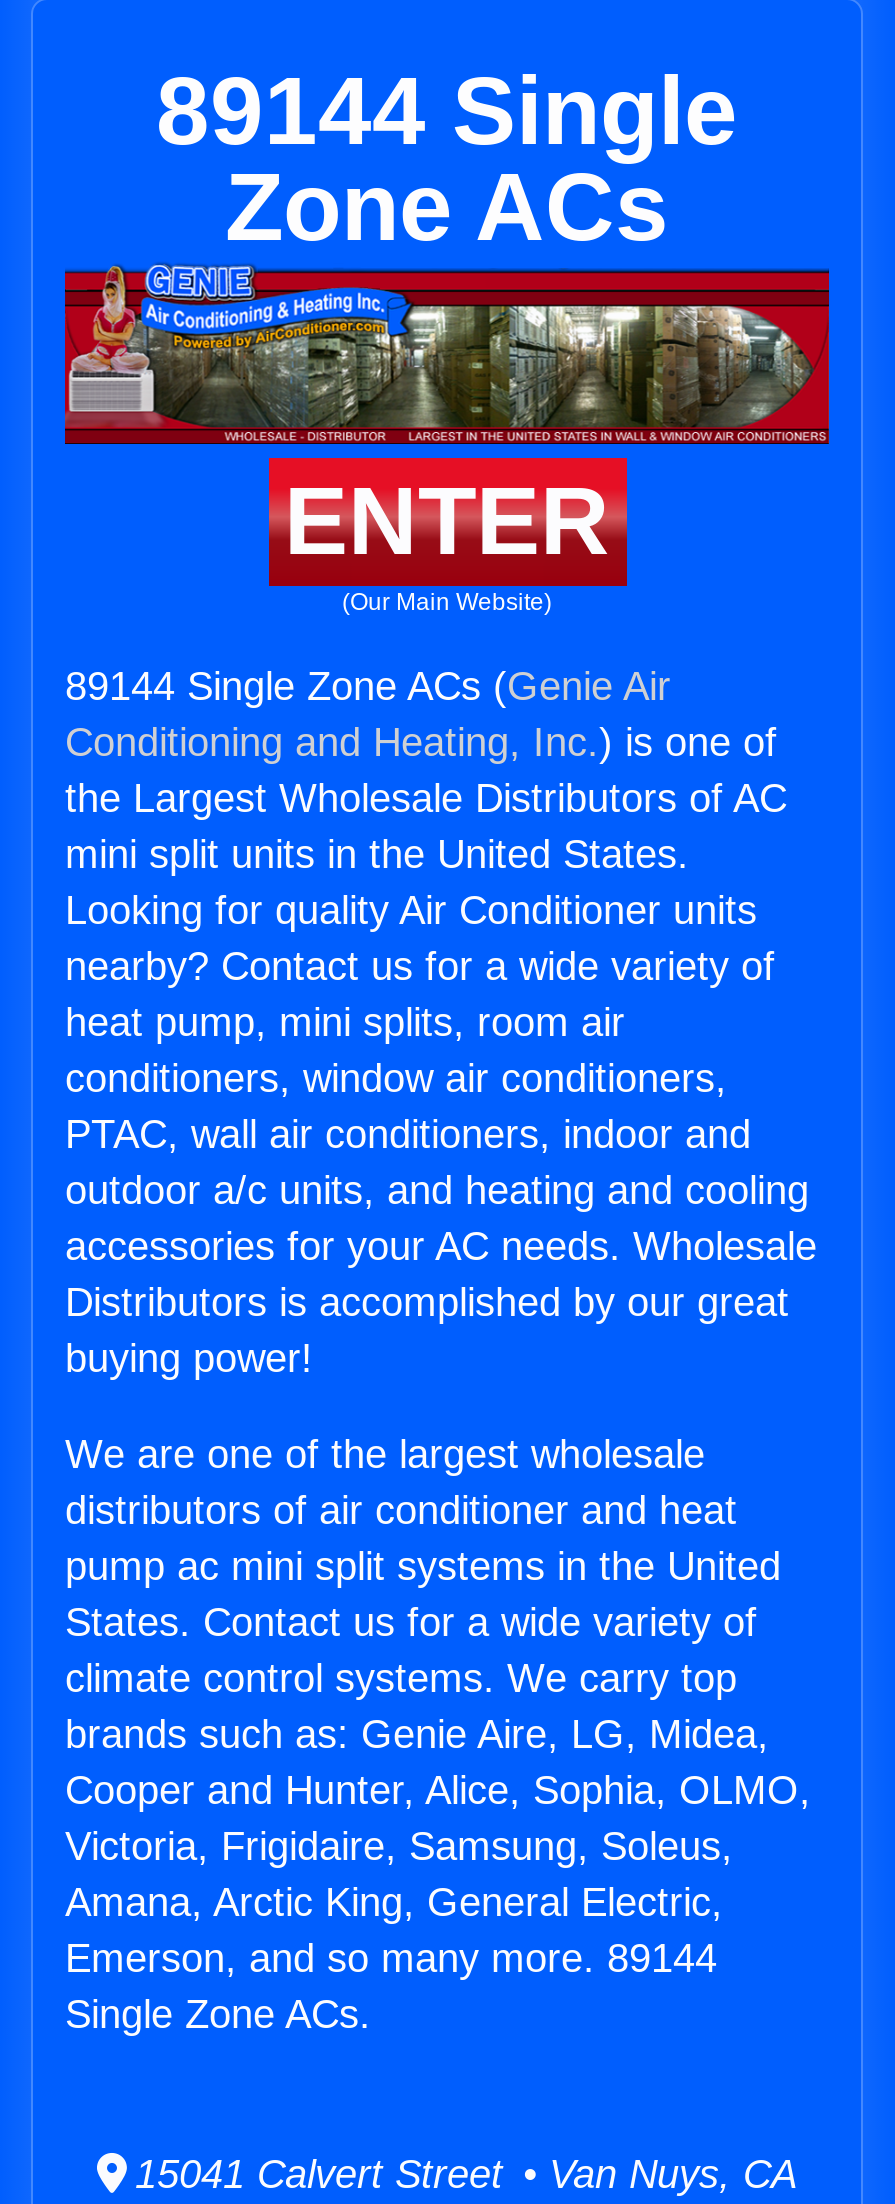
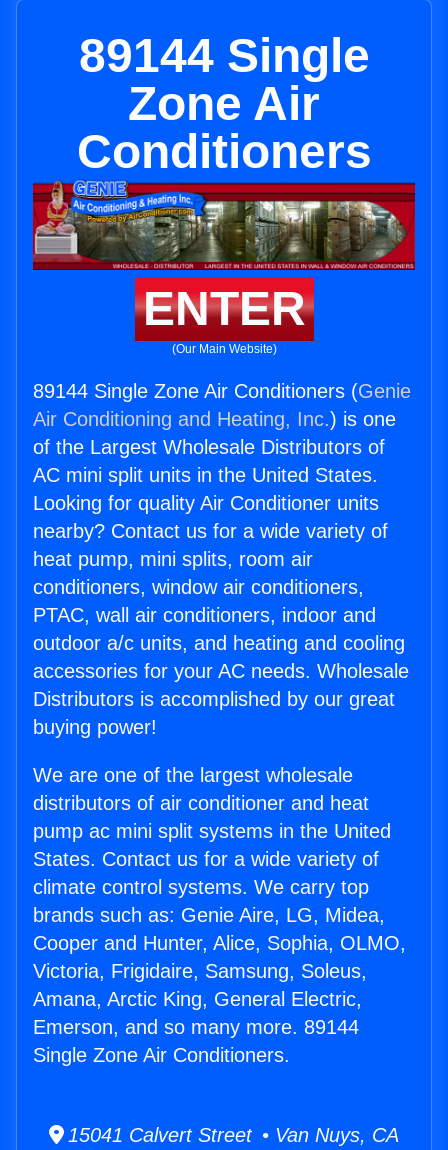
[225,154,669,260] Zone ACs -> [76,77,371,178] Zone Air | Conditioners
[65,664,787,876] 89144 Single Zone ACs (Genie Air | Conditioning and Heating, Inc.) is one of | the Largest Wholesale Distributors of AC | mini split units in the United States. -> [33,380,411,486] 89144 Single Zone Air Conditioners (Genie | Air Conditioning and Heating, Inc.) is one | of the Largest Wholesale Distributors of | AC mini split units in the United States.
[65,1992,371,2036] Single Zone ACs. -> [33,1044,290,1066] Single Zone Air Conditioners.

